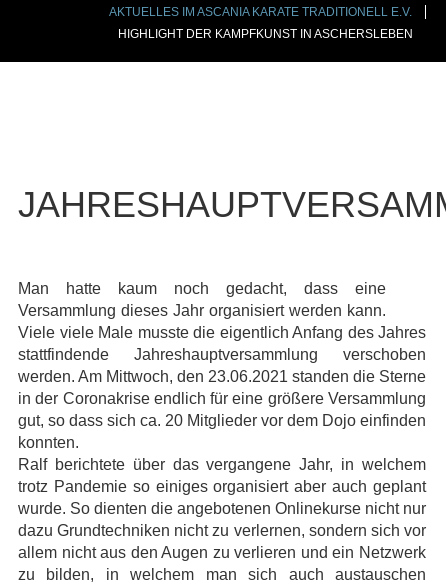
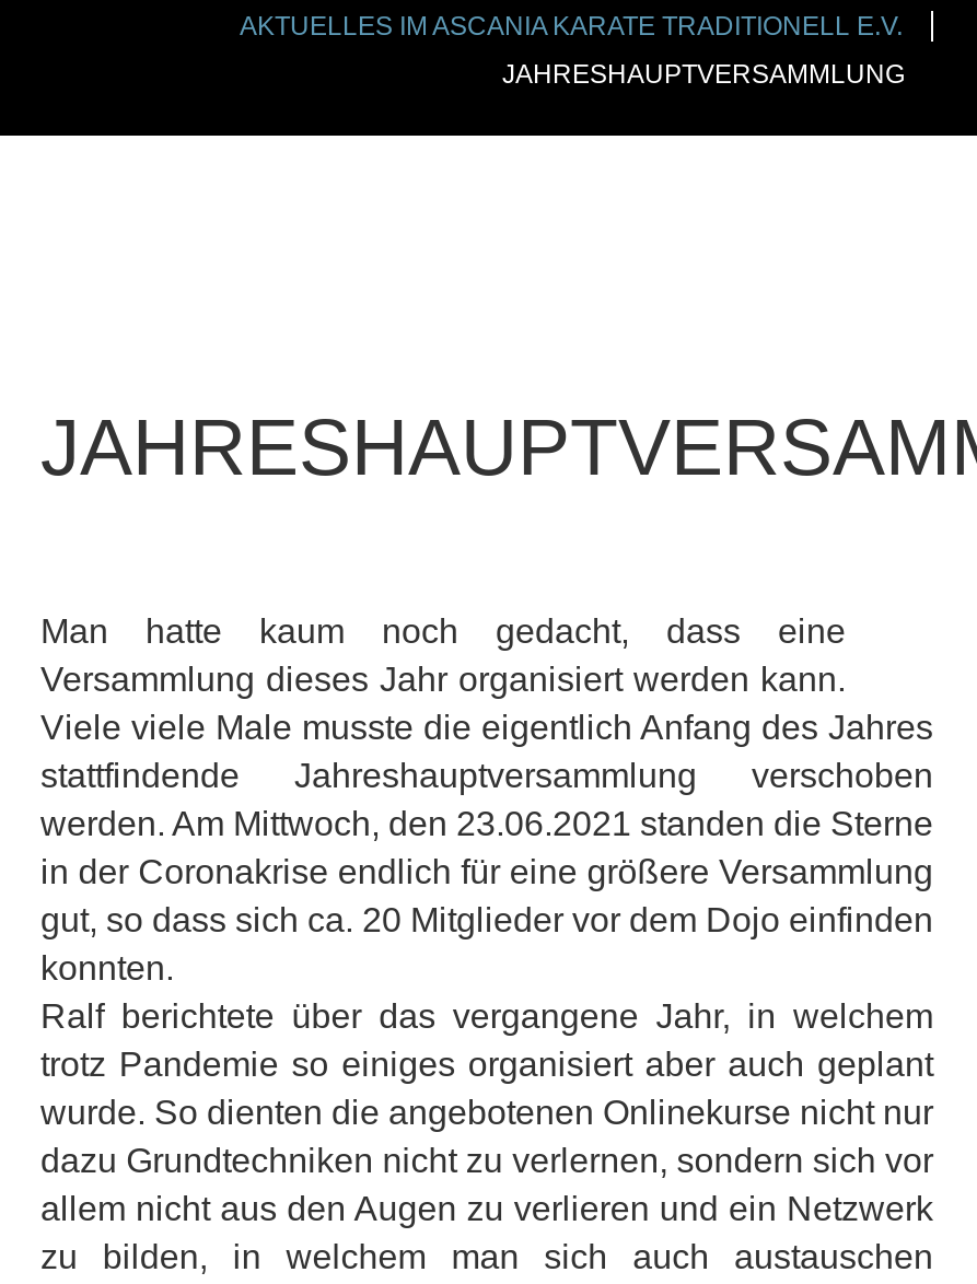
[118,27,413,41] HIGHLIGHT DER KAMPFKUNST IN ASCHERSLEBEN -> [502,60,905,90] JAHRESHAUPTVERSAMMLUNG

